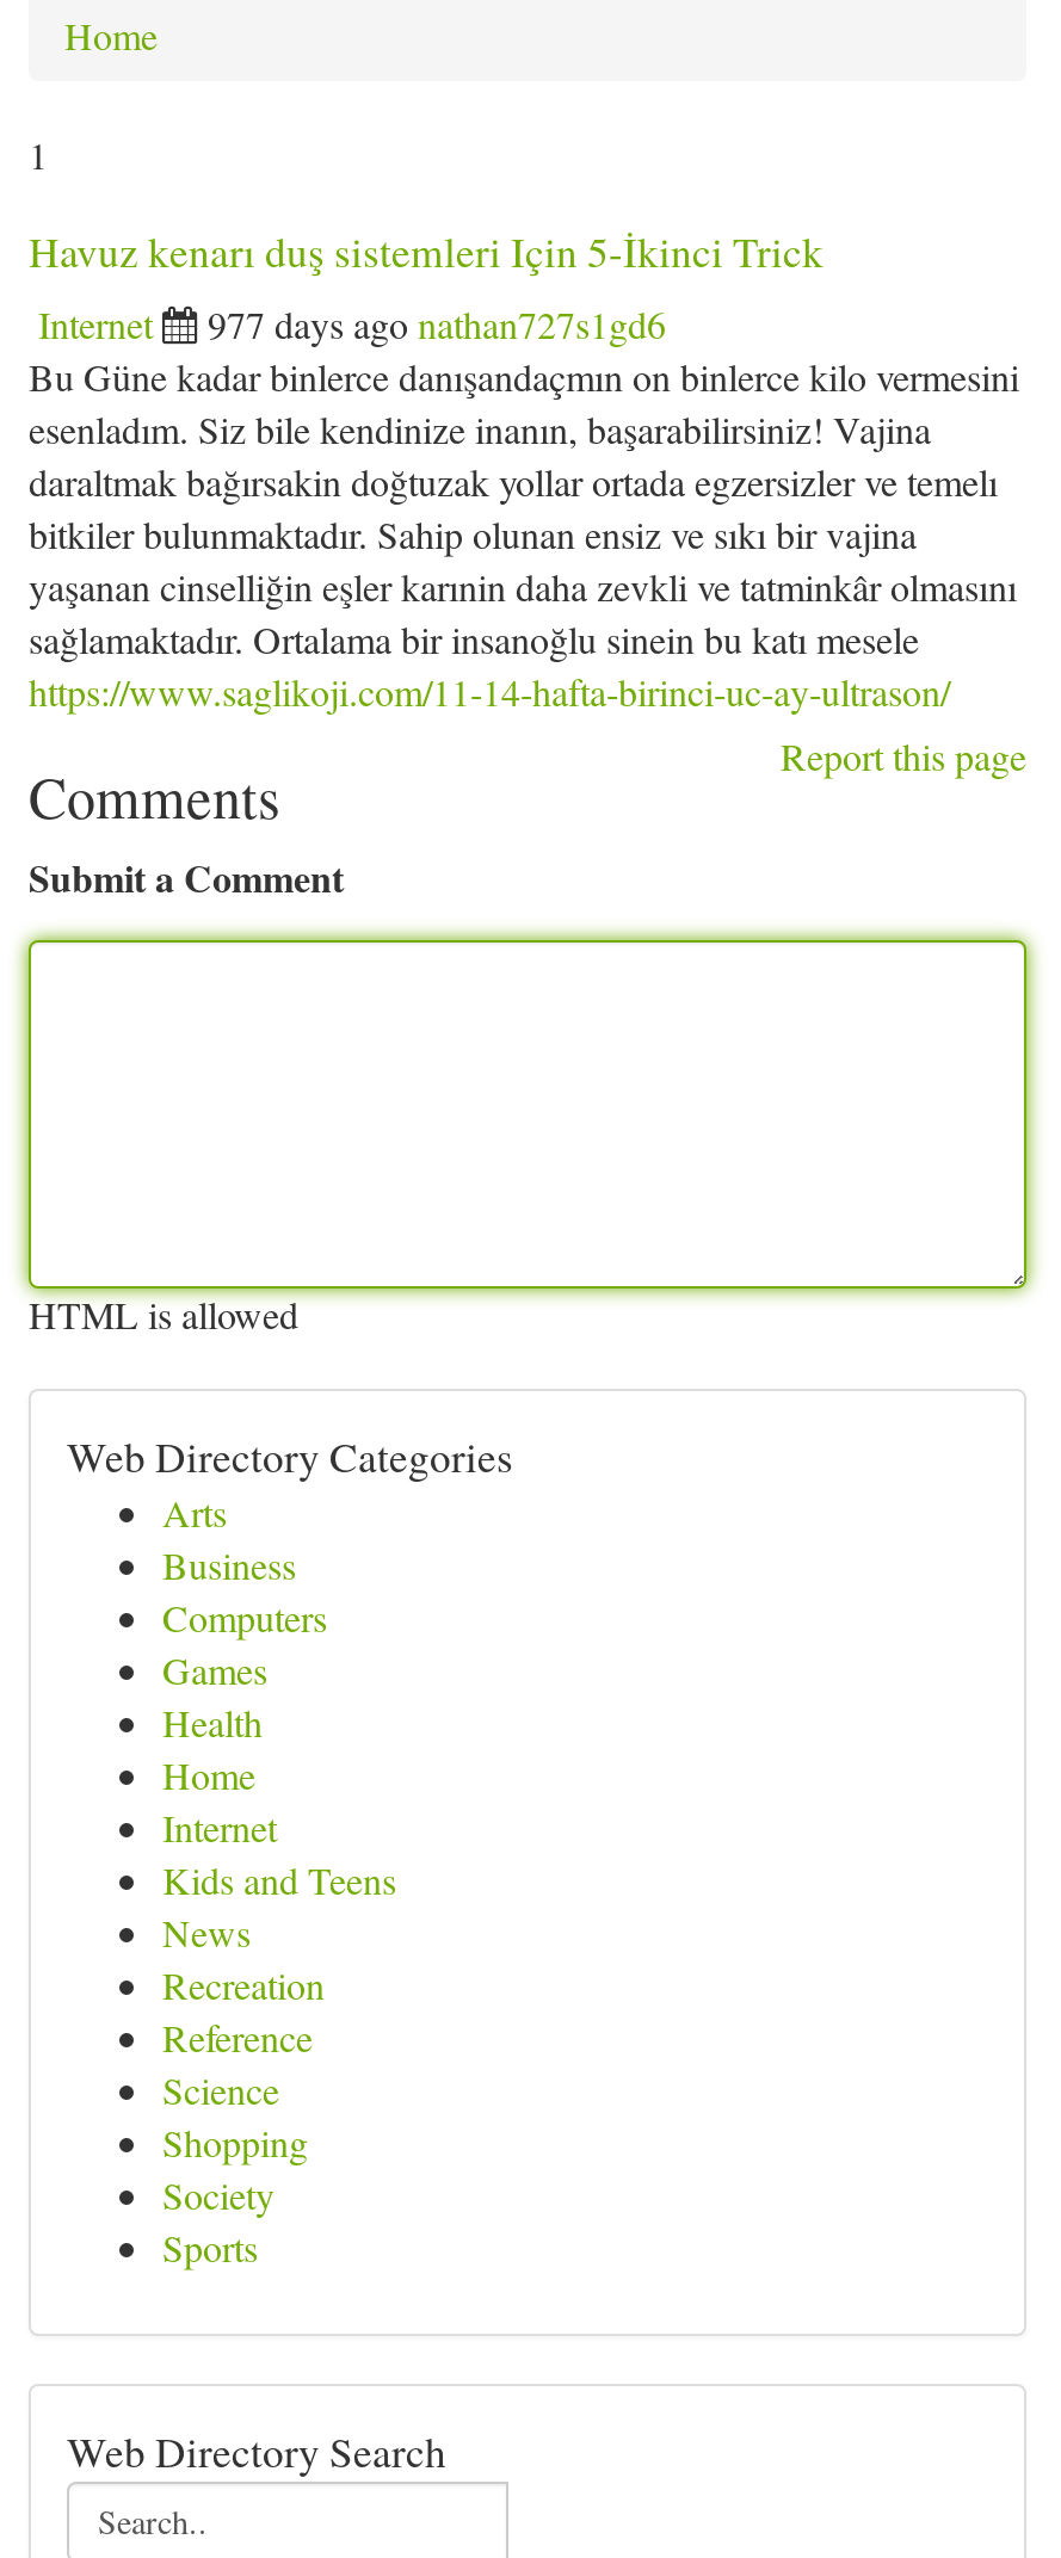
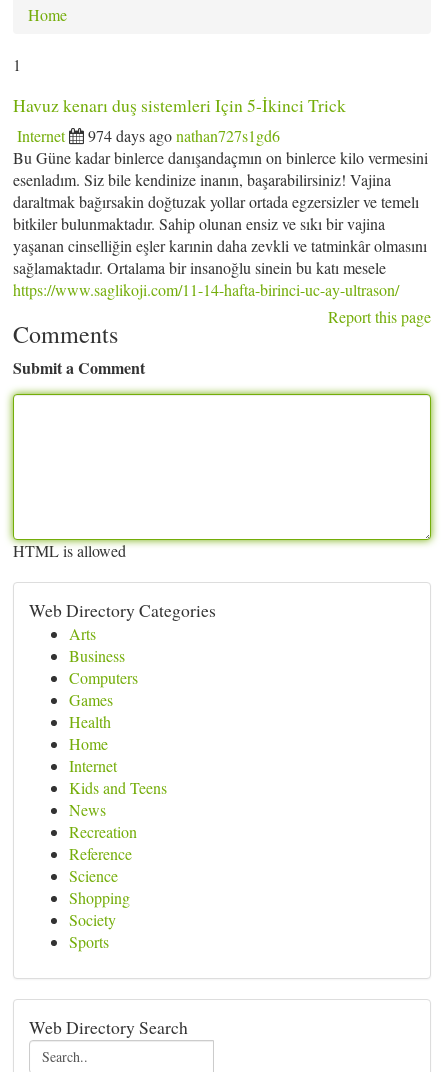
[208,298,666,348] 977 days ago nathan727s1gd6 -> [88,125,280,146] 974 days ago nathan727s1gd6

